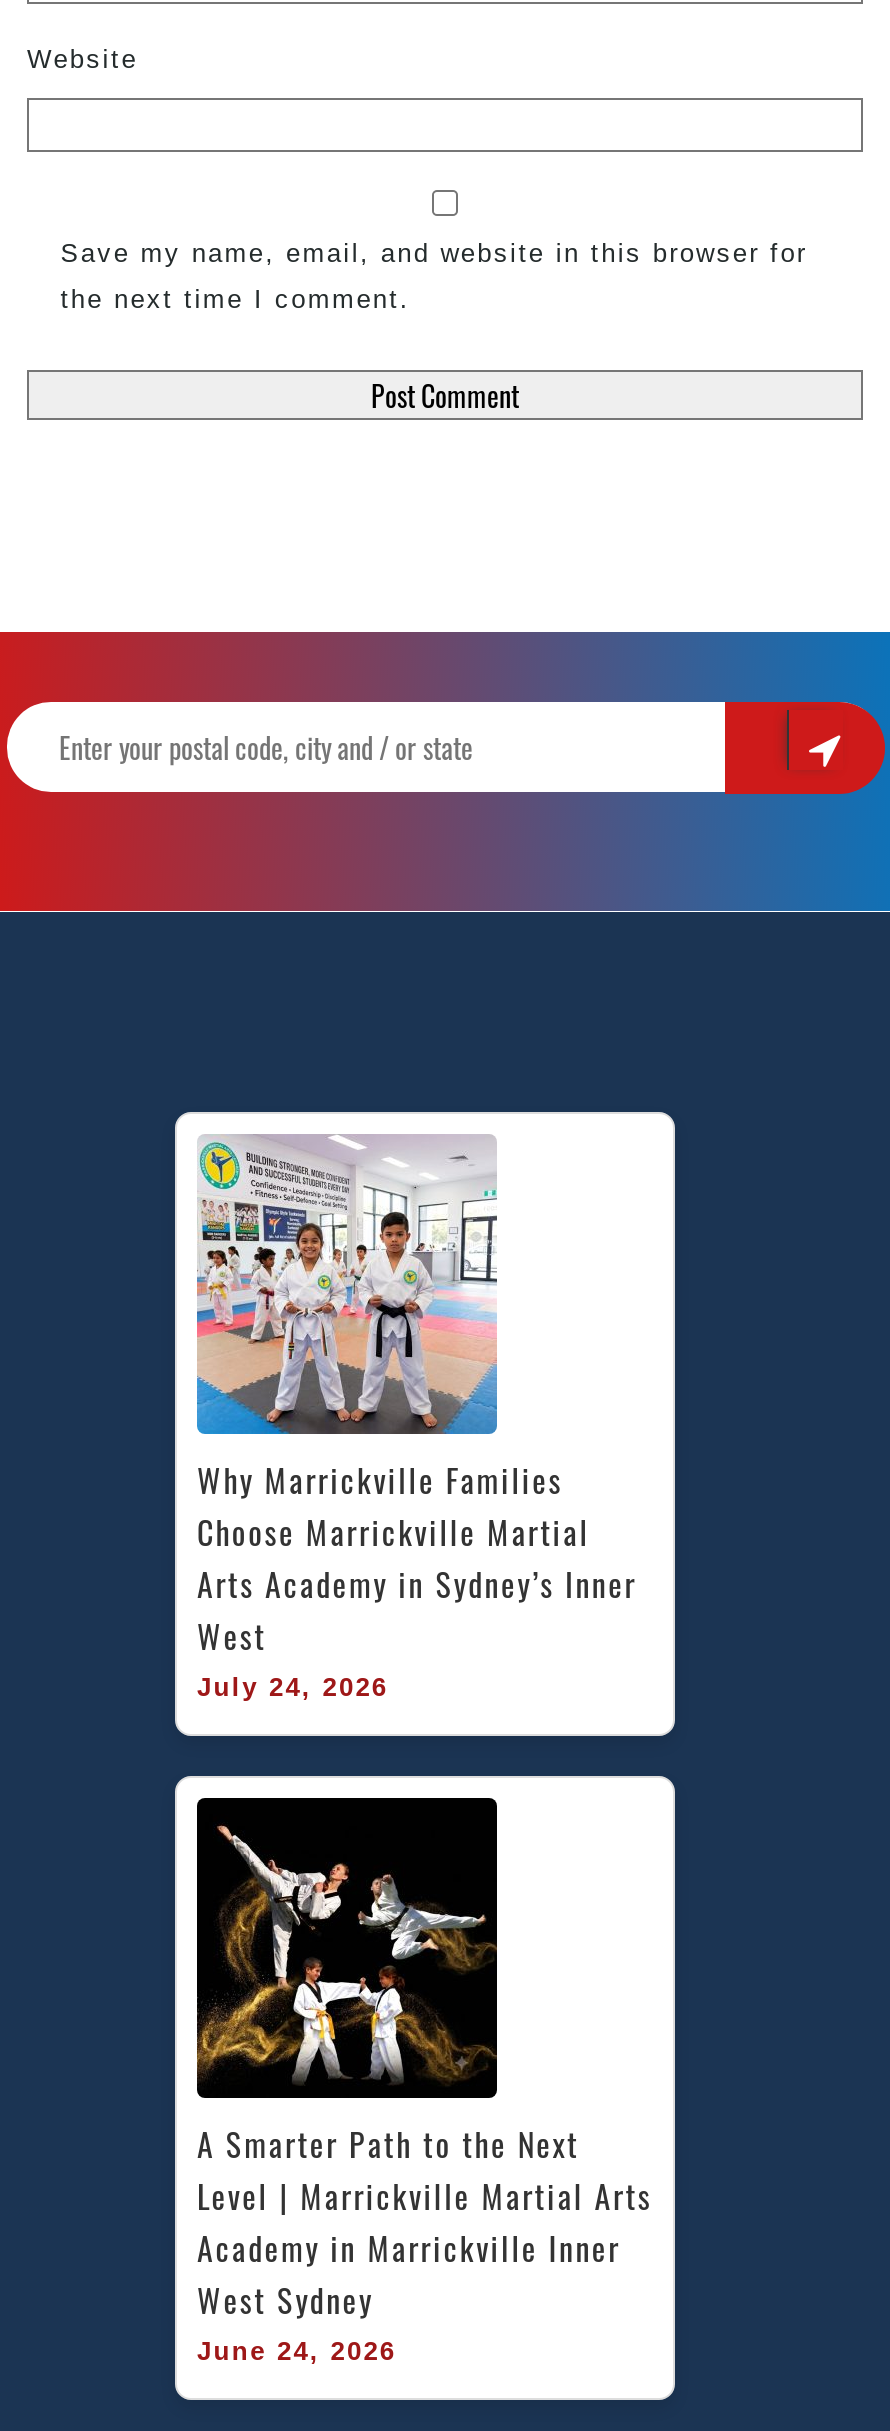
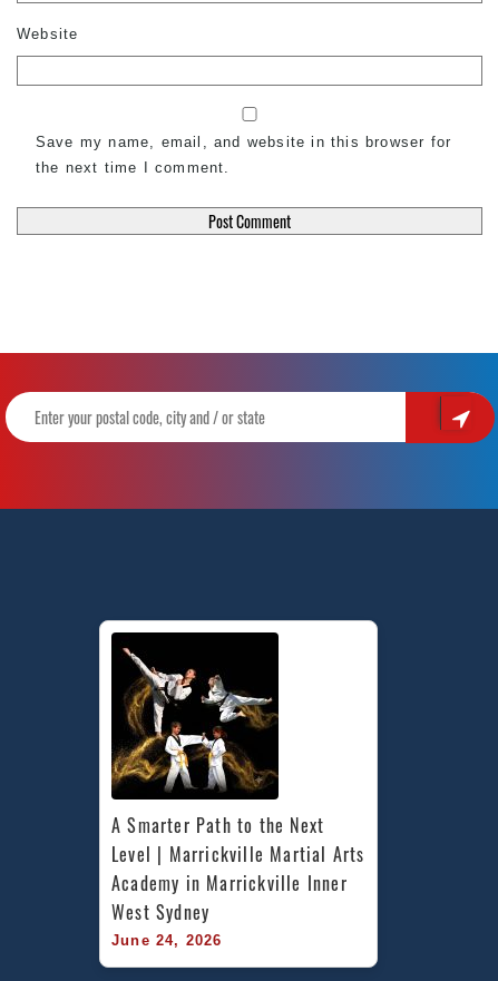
[195,1134,637,1701] [image] | Why Marrickville Families | Choose Marrickville Martial | Arts Academy in Sydney’s Inner | West | July 24, 2026 -> none

